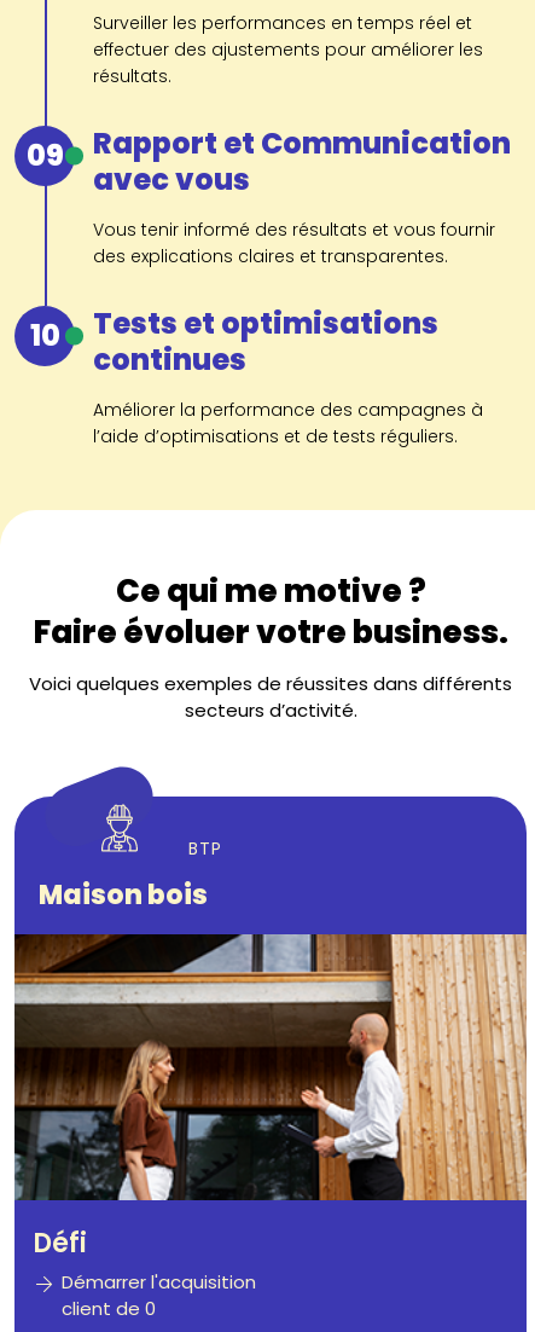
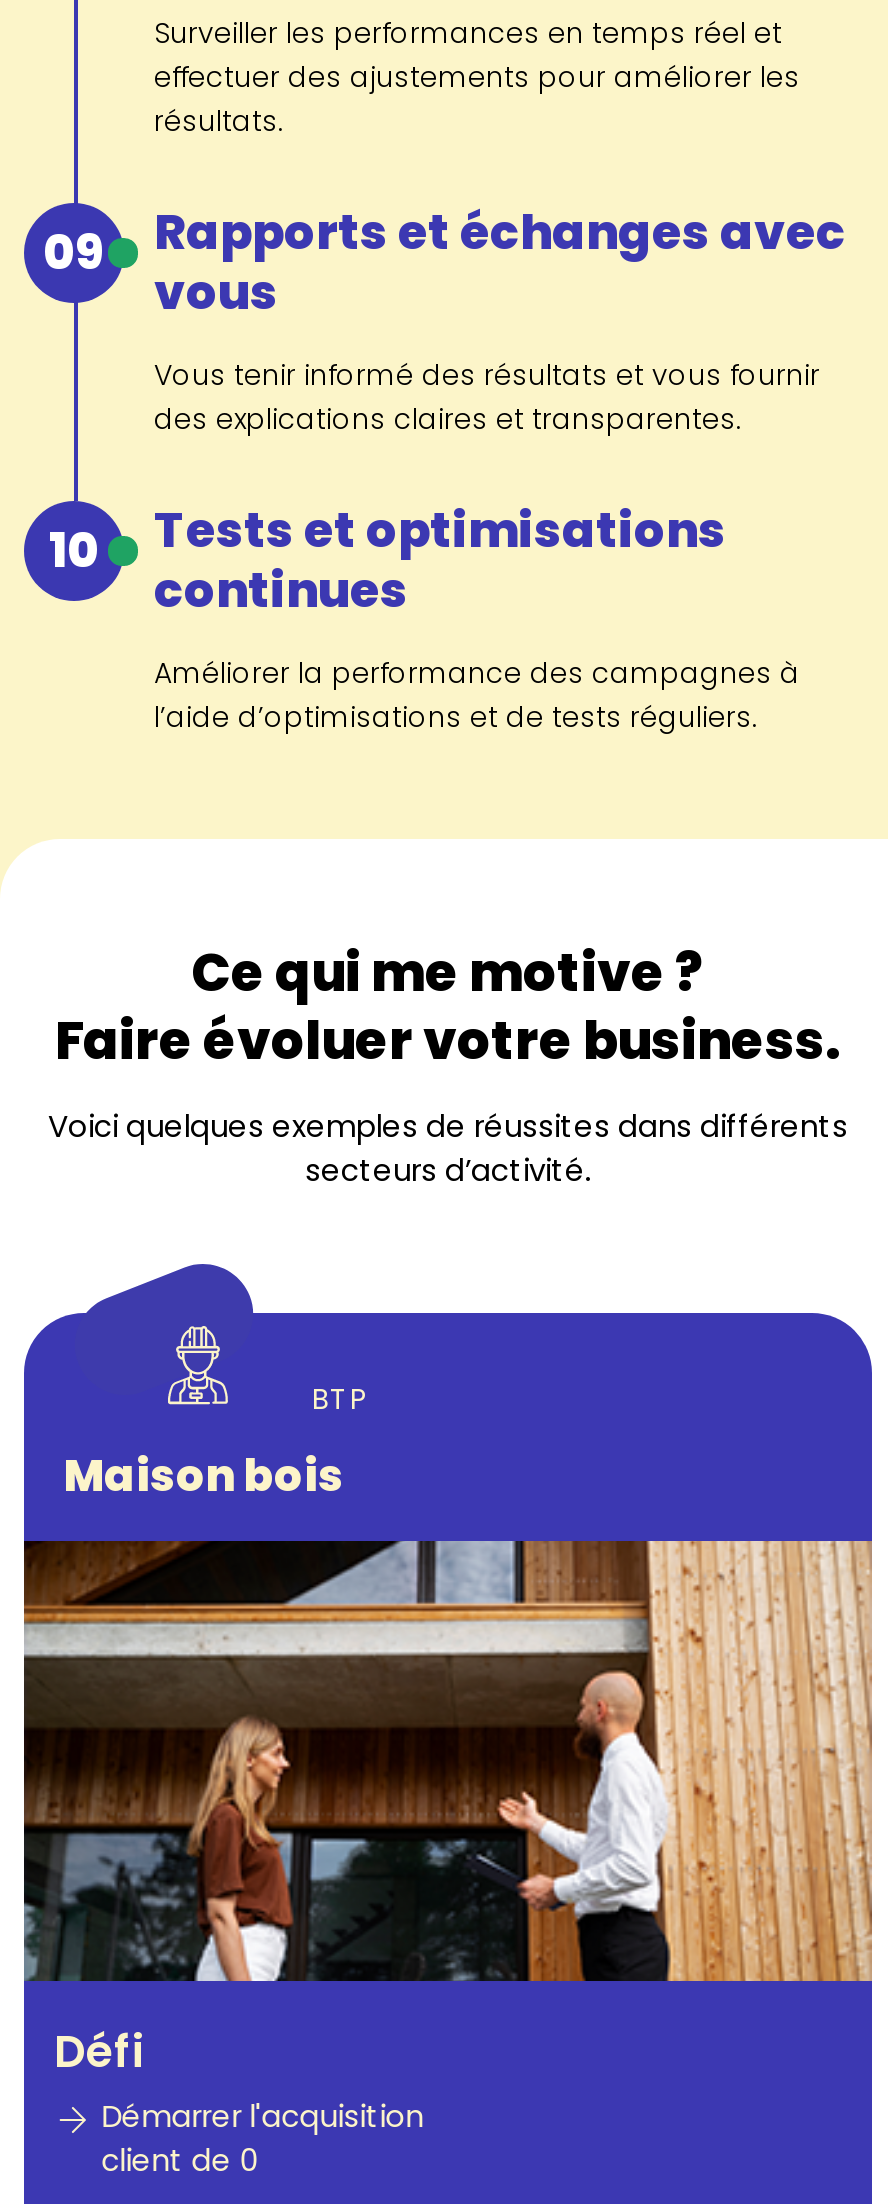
[93,123,511,199] Rapport et Communication | avec vous -> [154,198,846,324] Rapports et échanges avec | vous

